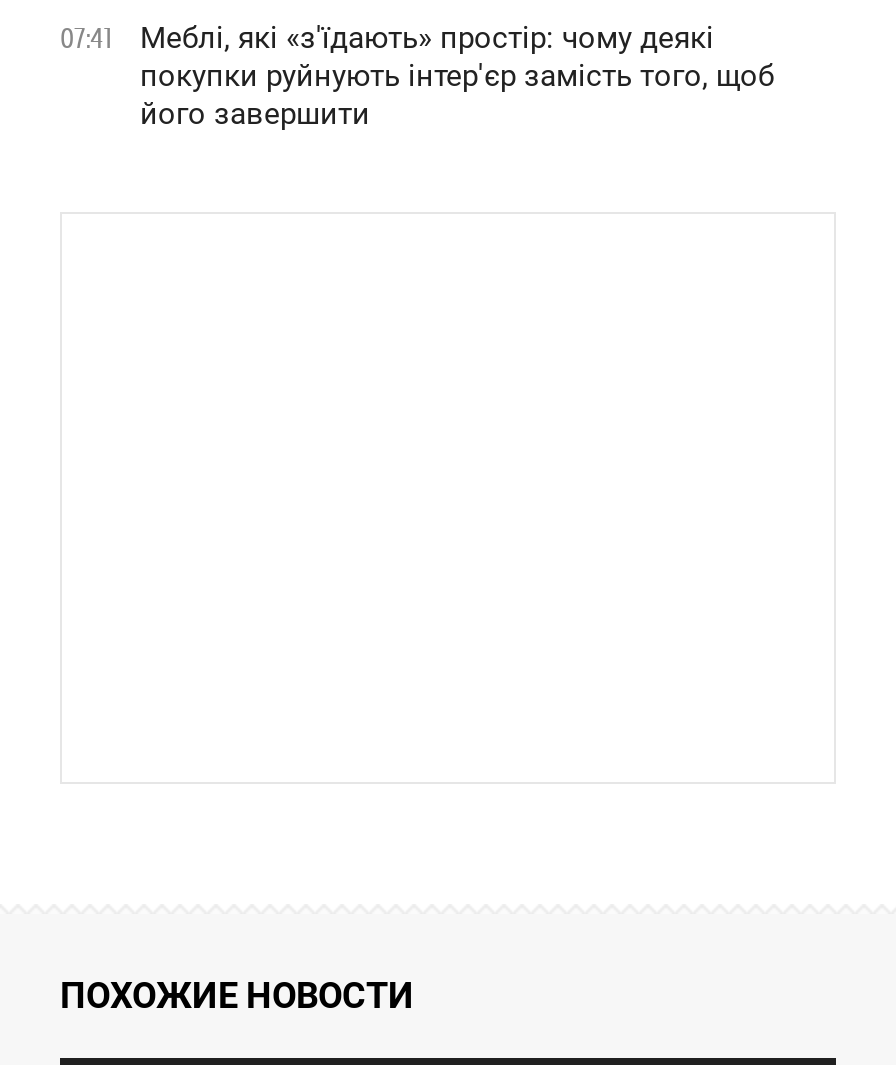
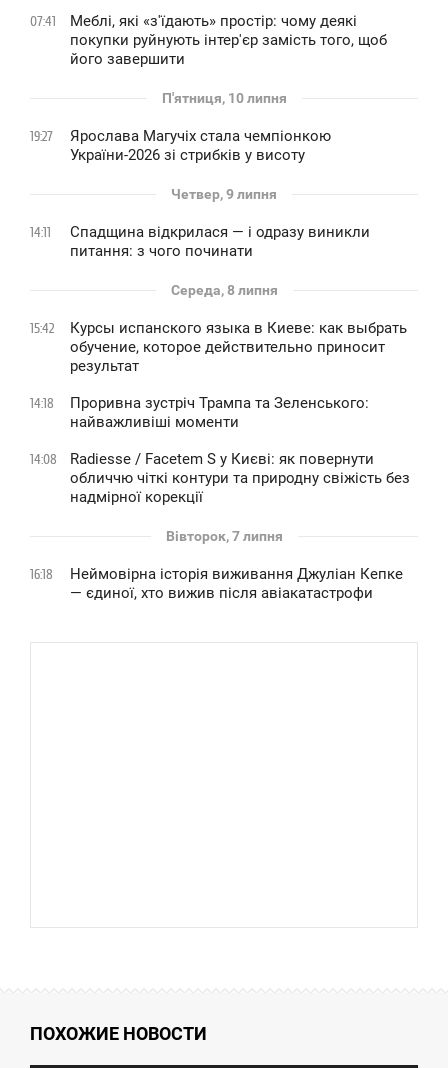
none -> [30,90,410,602] П'ятниця, 10 липня | 19:27 | Ярослава Магучіх стала чемпіонкою | України-2026 зі стрибків у висоту | Четвер, 9 липня | 14:11 | Спадщина відкрилася — і одразу виникли | питання: з чого починати | Середа, 8 липня | 15:42 | Курсы испанского языка в Киеве: как выбрать | обучение, которое действительно приносит | результат | 14:18 | Проривна зустріч Трампа та Зеленського: | найважливіші моменти | 14:08 | Radiesse / Facetem S у Києві: як повернути | обличчю чіткі контури та природну свіжість без | надмірної корекції | Вівторок, 7 липня | 16:18 | Неймовірна історія виживання Джуліан Кепке | — єдиної, хто вижив після авіакатастрофи

